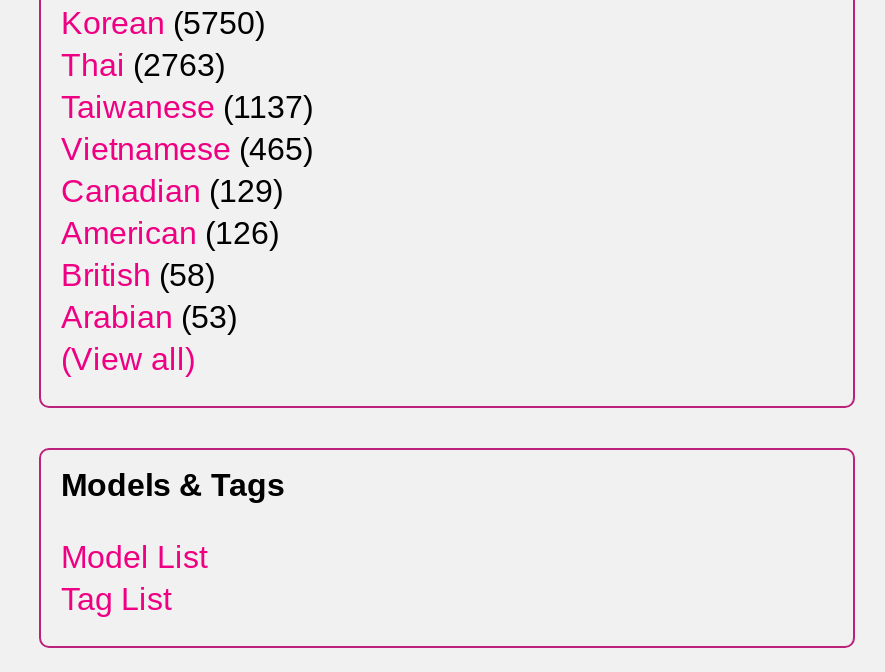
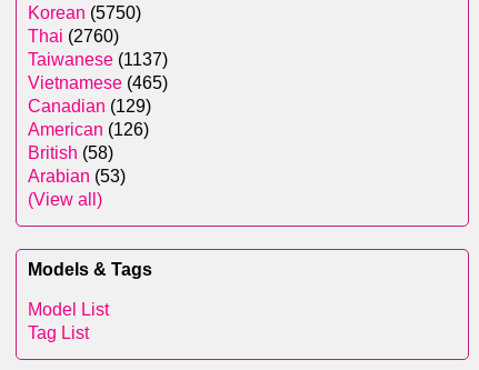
[61,49,225,83] Thai (2763) -> [28,27,119,46] Thai (2760)

